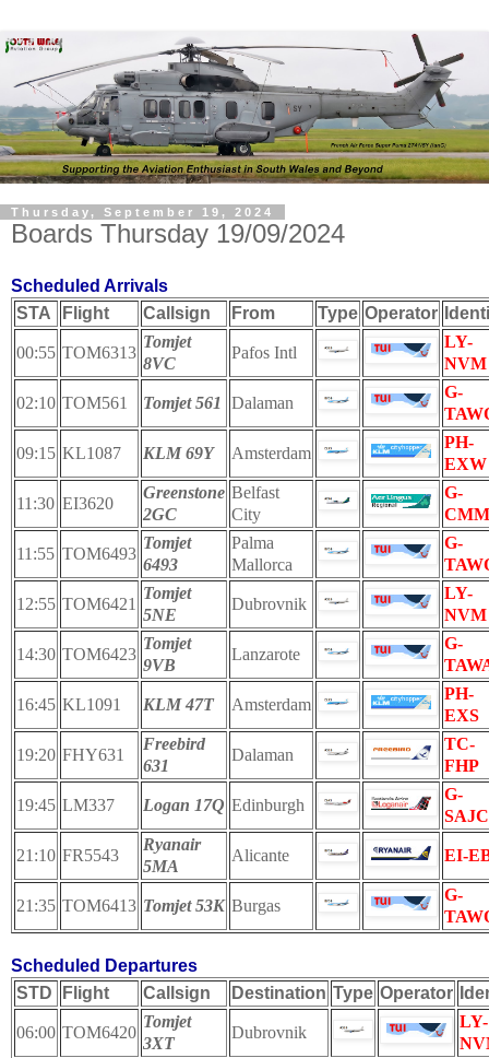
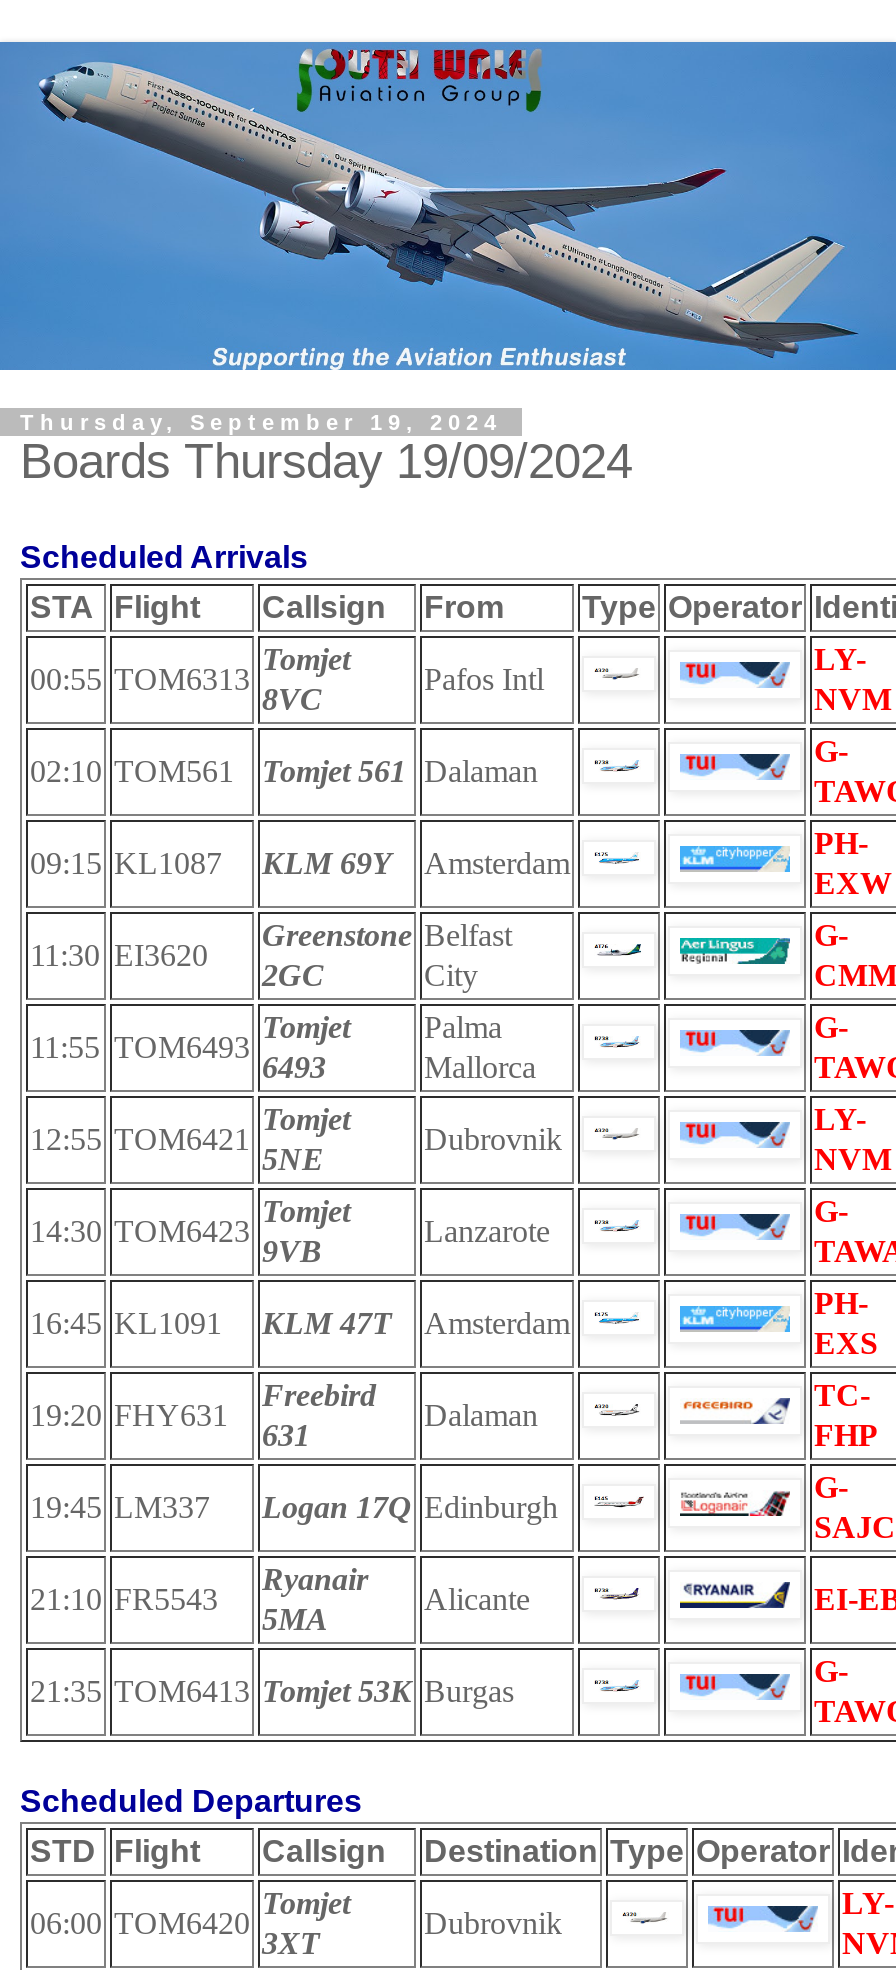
[3,32,486,185] [image] -> [6,40,890,372] [image]

